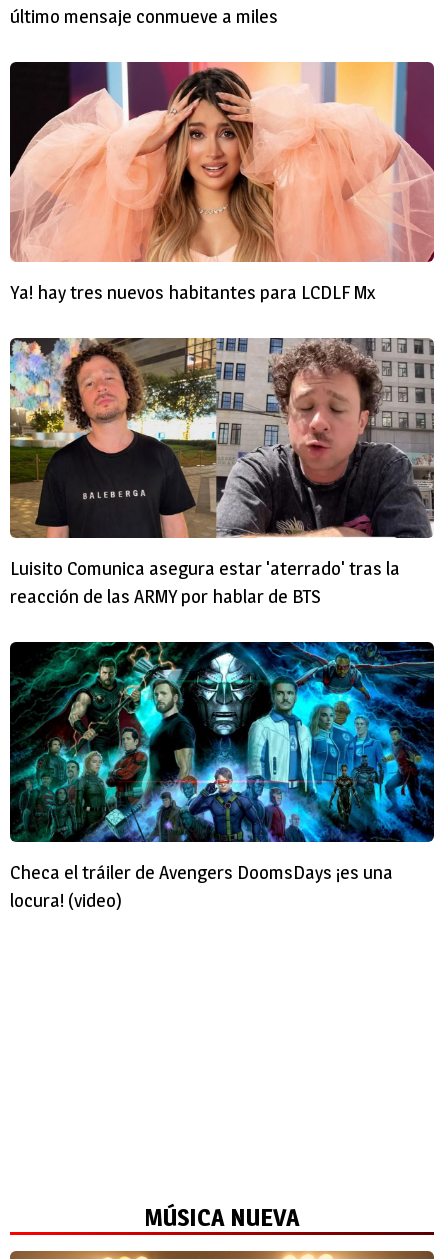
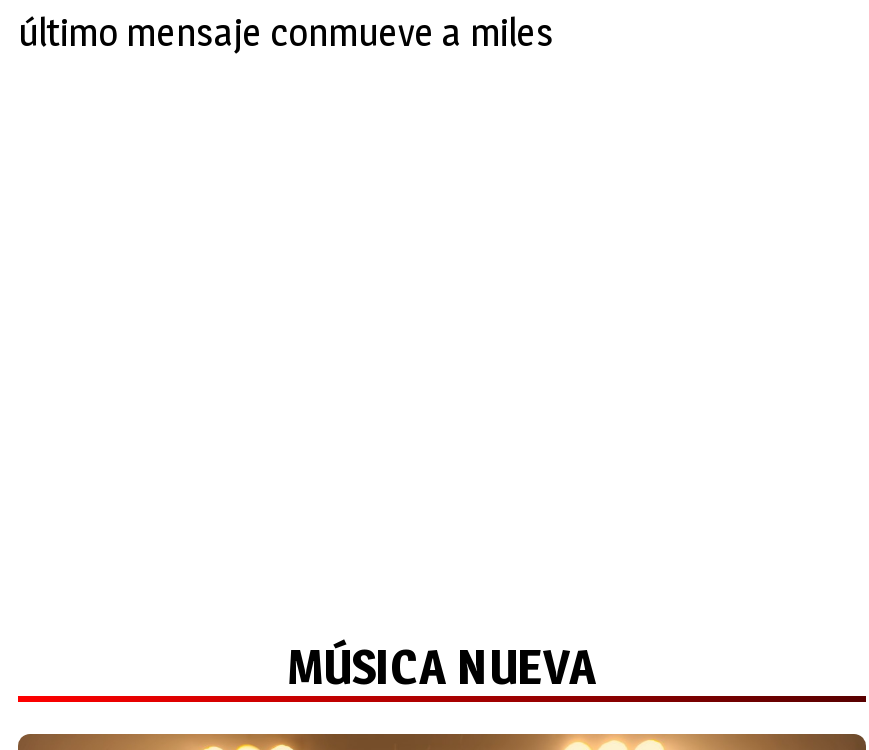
[9,61,435,303] [image] | Ya! hay tres nuevos habitantes para LCDLF Mx -> none
[9,337,435,607] [image] | Luisito Comunica asegura estar 'aterrado' tras la | reacción de las ARMY por hablar de BTS -> none
[9,641,435,911] [image] | Checa el tráiler de Avengers DoomsDays ¡es una | locura! (video) -> none

